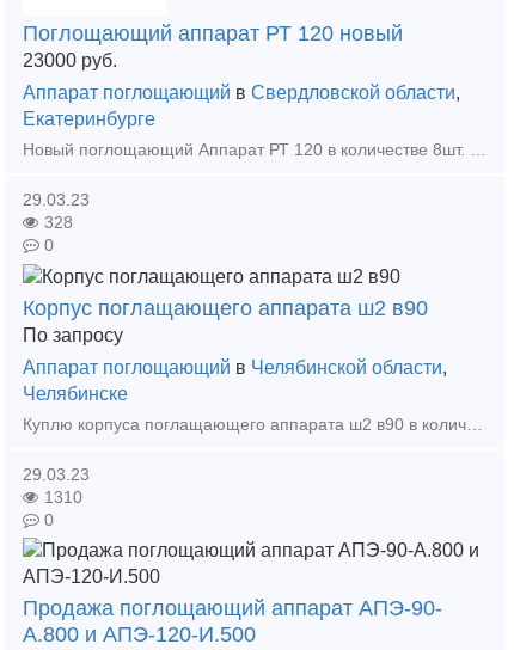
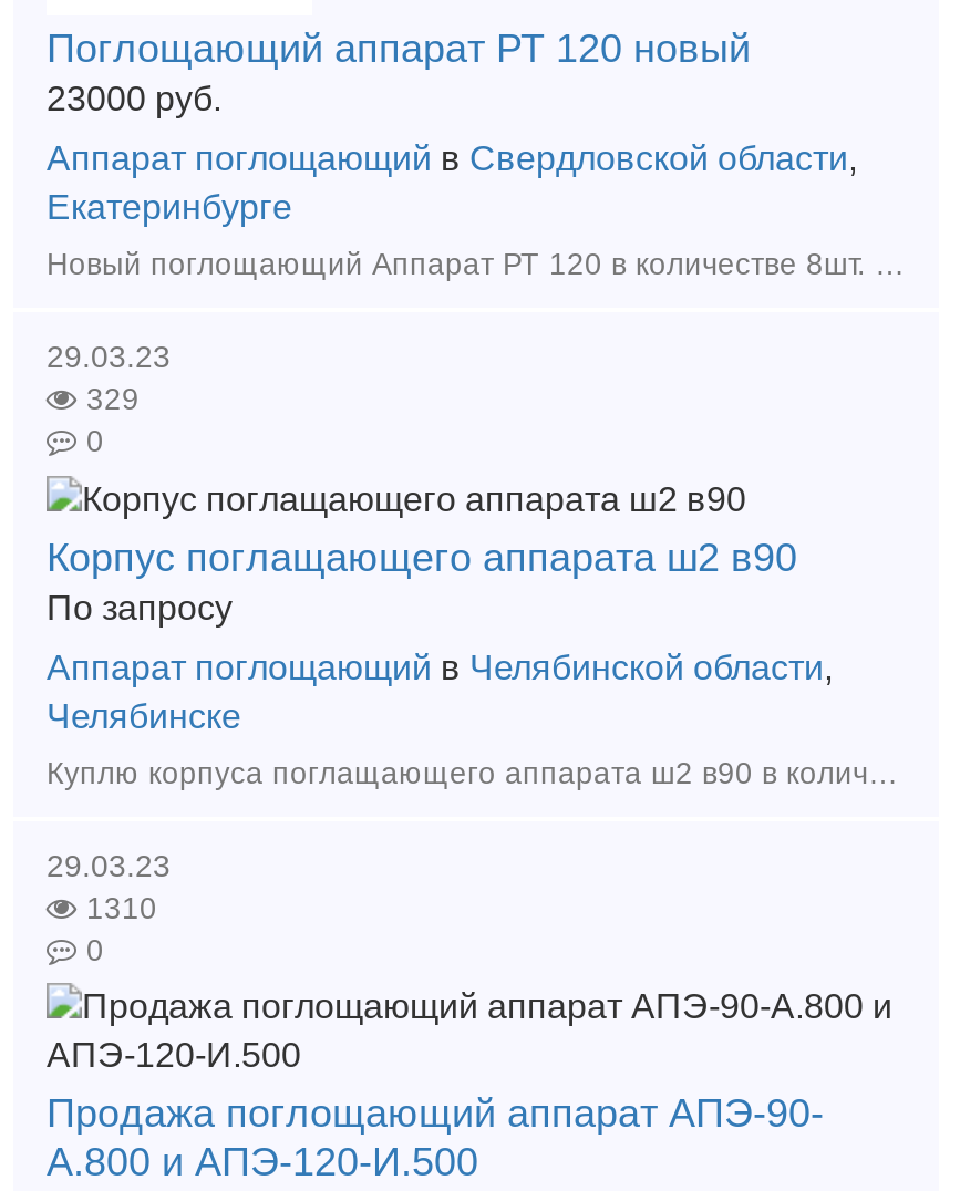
[39,214,73,232] 328 -> [78,383,140,416] 329

